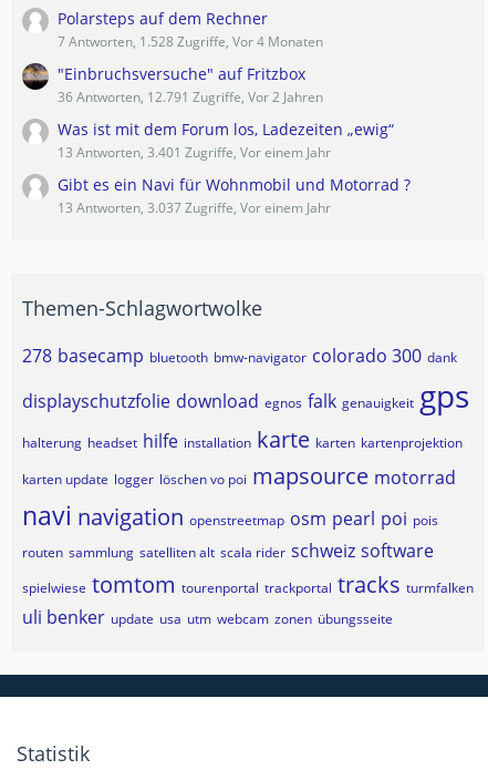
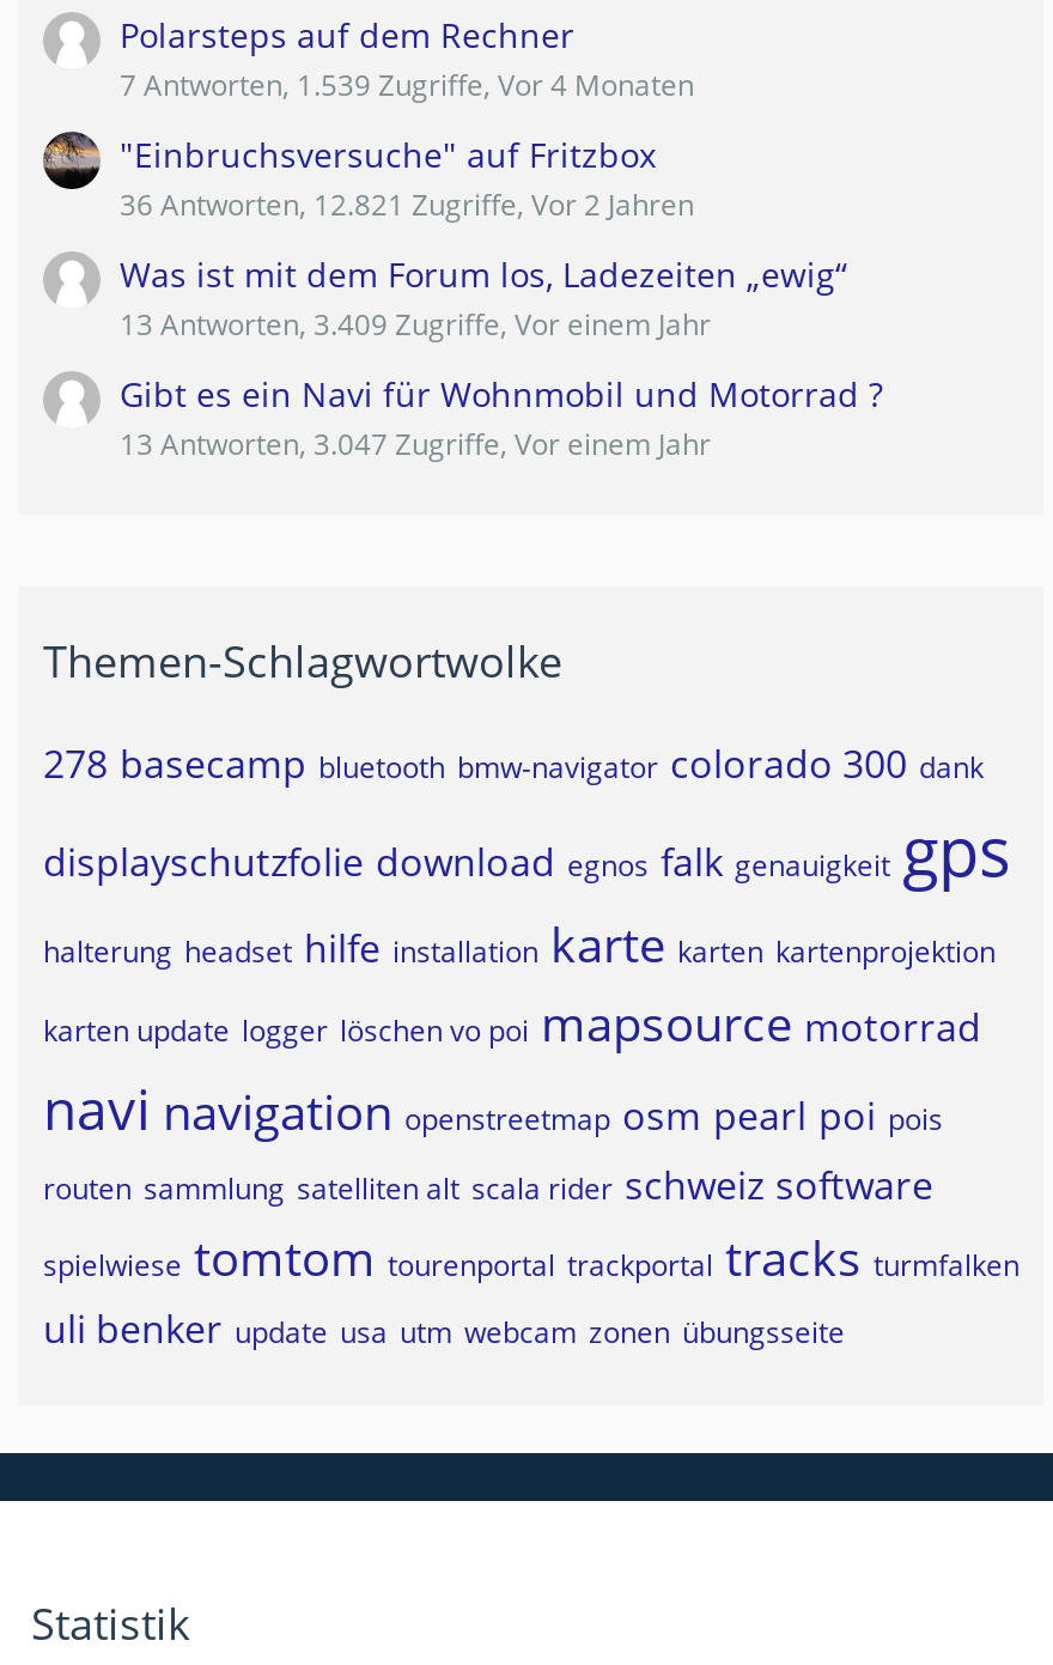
[58,32,323,51] 7 Antworten, 1.528 Zugriffe, Vor 4 Monaten -> [120,65,694,106] 7 Antworten, 1.539 Zugriffe, Vor 4 Monaten
[58,88,323,106] 36 Antworten, 12.791 Zugriffe, Vor 2 Jahren -> [120,185,694,225] 36 Antworten, 12.821 Zugriffe, Vor 2 Jahren
[58,143,331,162] 13 Antworten, 3.401 Zugriffe, Vor einem Jahr -> [120,304,711,345] 13 Antworten, 3.409 Zugriffe, Vor einem Jahr
[58,198,331,217] 13 Antworten, 3.037 Zugriffe, Vor einem Jahr -> [120,424,711,465] 13 Antworten, 3.047 Zugriffe, Vor einem Jahr

